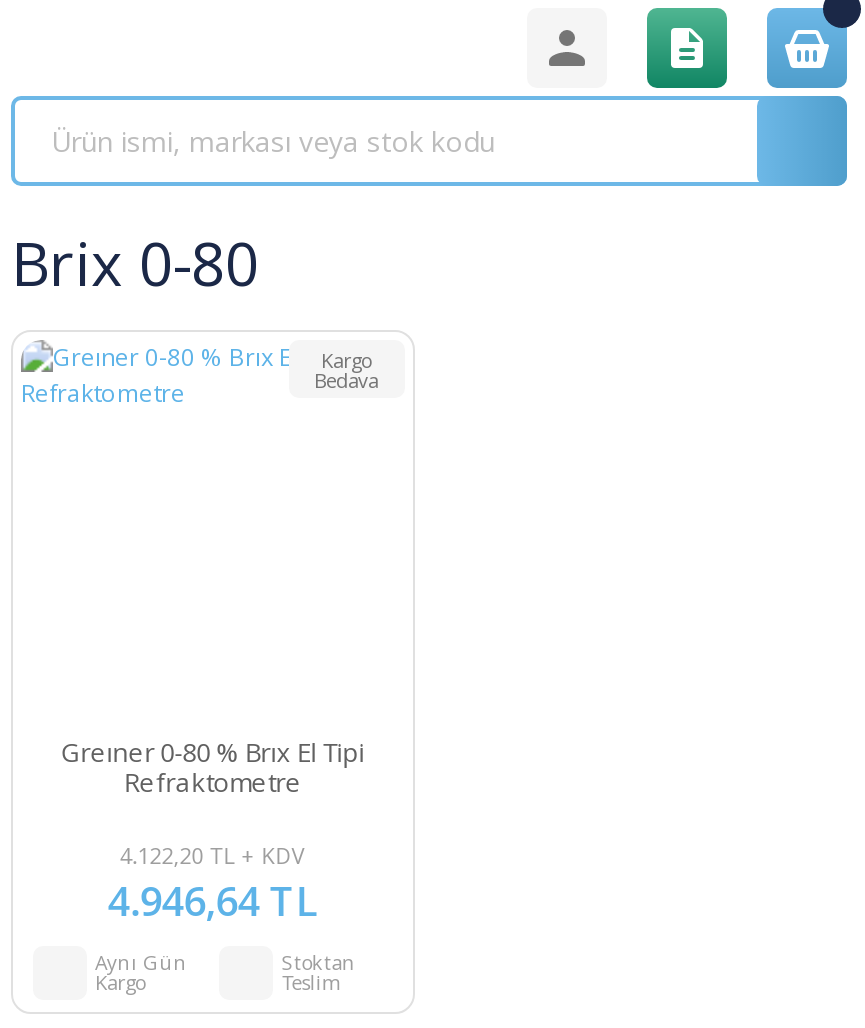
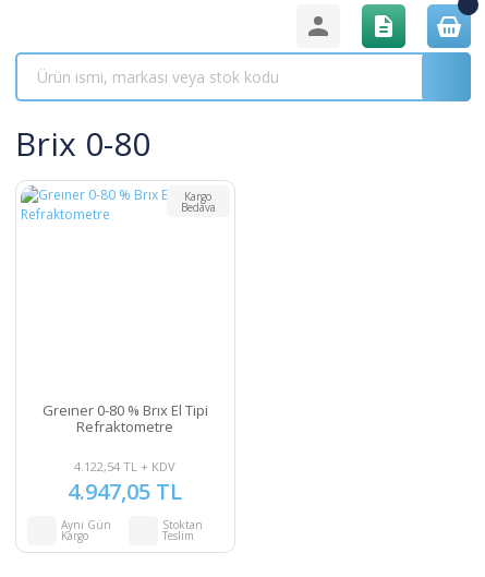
[119,839,305,869] 4.122,20 TL + KDV -> [74,458,176,474] 4.122,54 TL + KDV
[107,873,317,927] 4.946,64 TL -> [68,476,182,506] 4.947,05 TL

